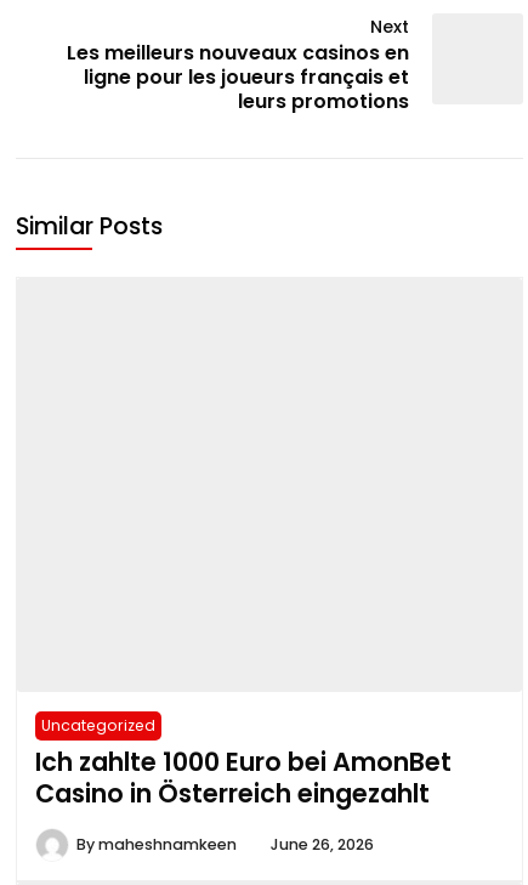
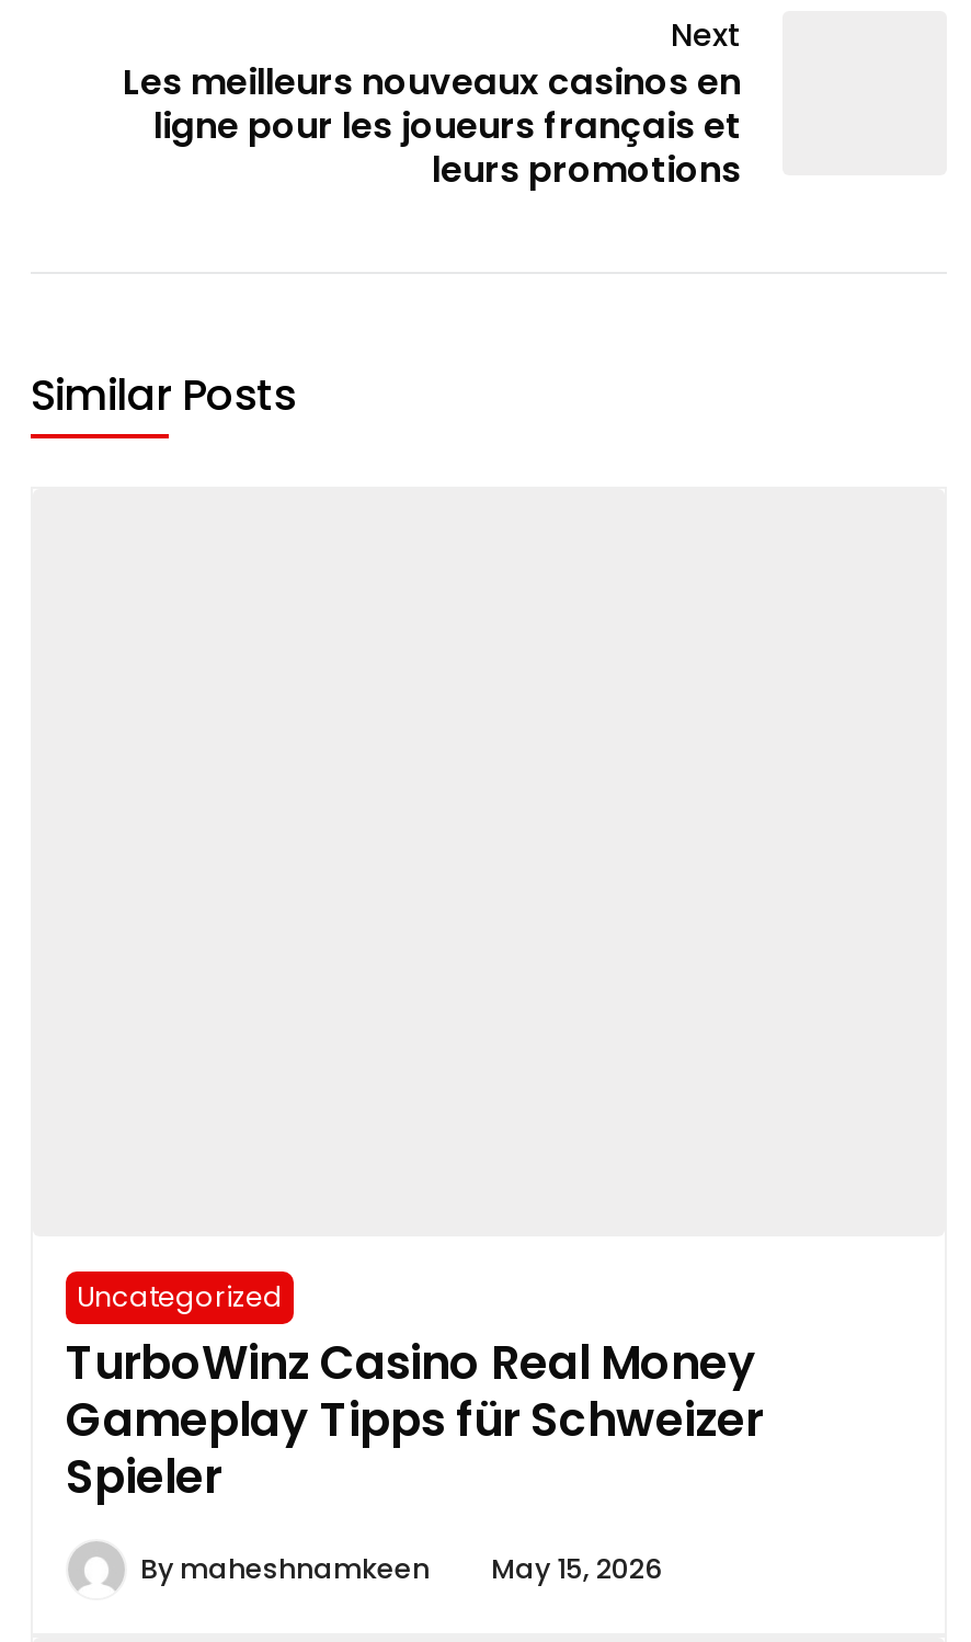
[35,745,452,811] Ich zahlte 1000 Euro bei AmonBet | Casino in Österreich eingezahlt -> [66,1332,763,1509] TurboWinz Casino Real Money | Gameplay Tipps für Schweizer | Spieler
[76,834,374,855] By maheshnamkeen June 26, 2026 -> [140,1551,662,1588] By maheshnamkeen May 15, 2026

